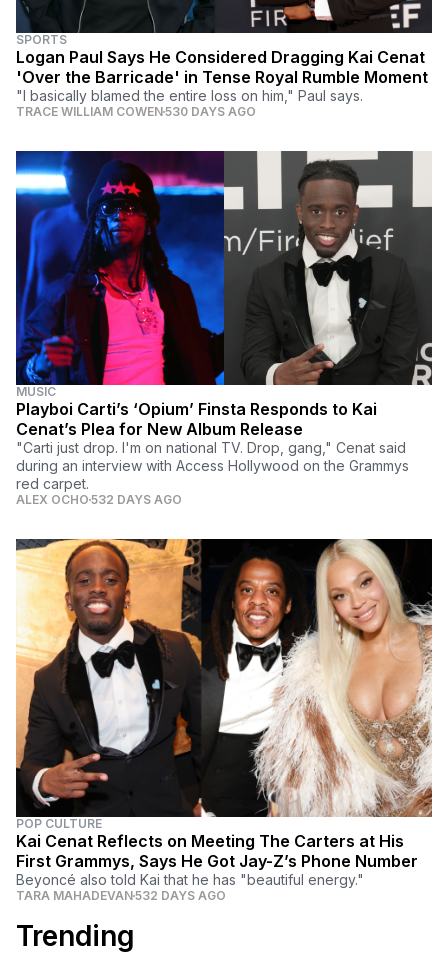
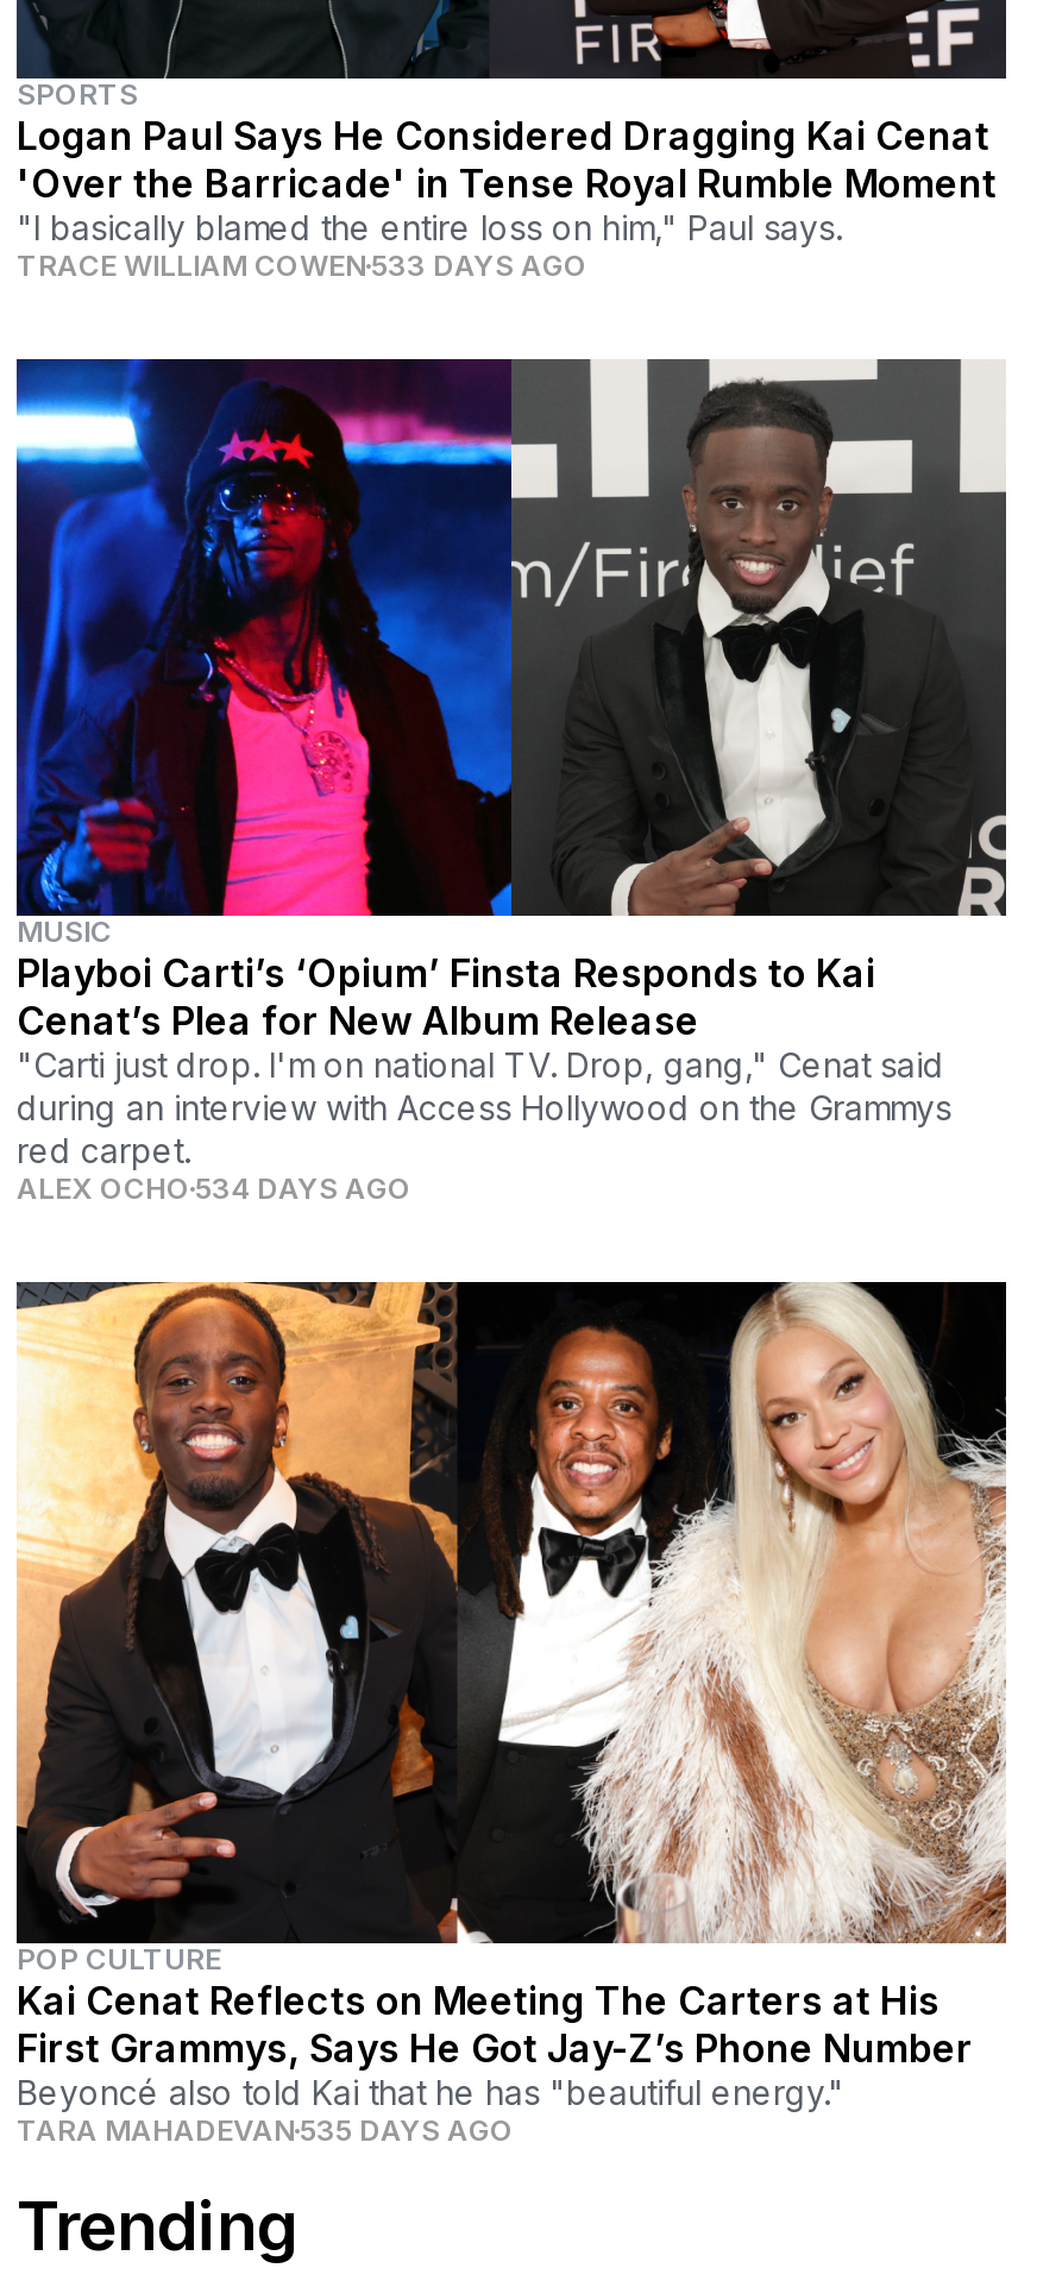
[16,104,256,119] TRACE WILLIAM COWEN 530 DAYS AGO -> [17,249,587,284] TRACE WILLIAM COWEN 533 DAYS AGO
[16,492,182,507] ALEX OCHO 532 DAYS AGO -> [17,1171,411,1207] ALEX OCHO 534 DAYS AGO
[16,888,226,903] TARA MAHADEVAN 532 DAYS AGO -> [17,2112,514,2147] TARA MAHADEVAN 535 DAYS AGO

